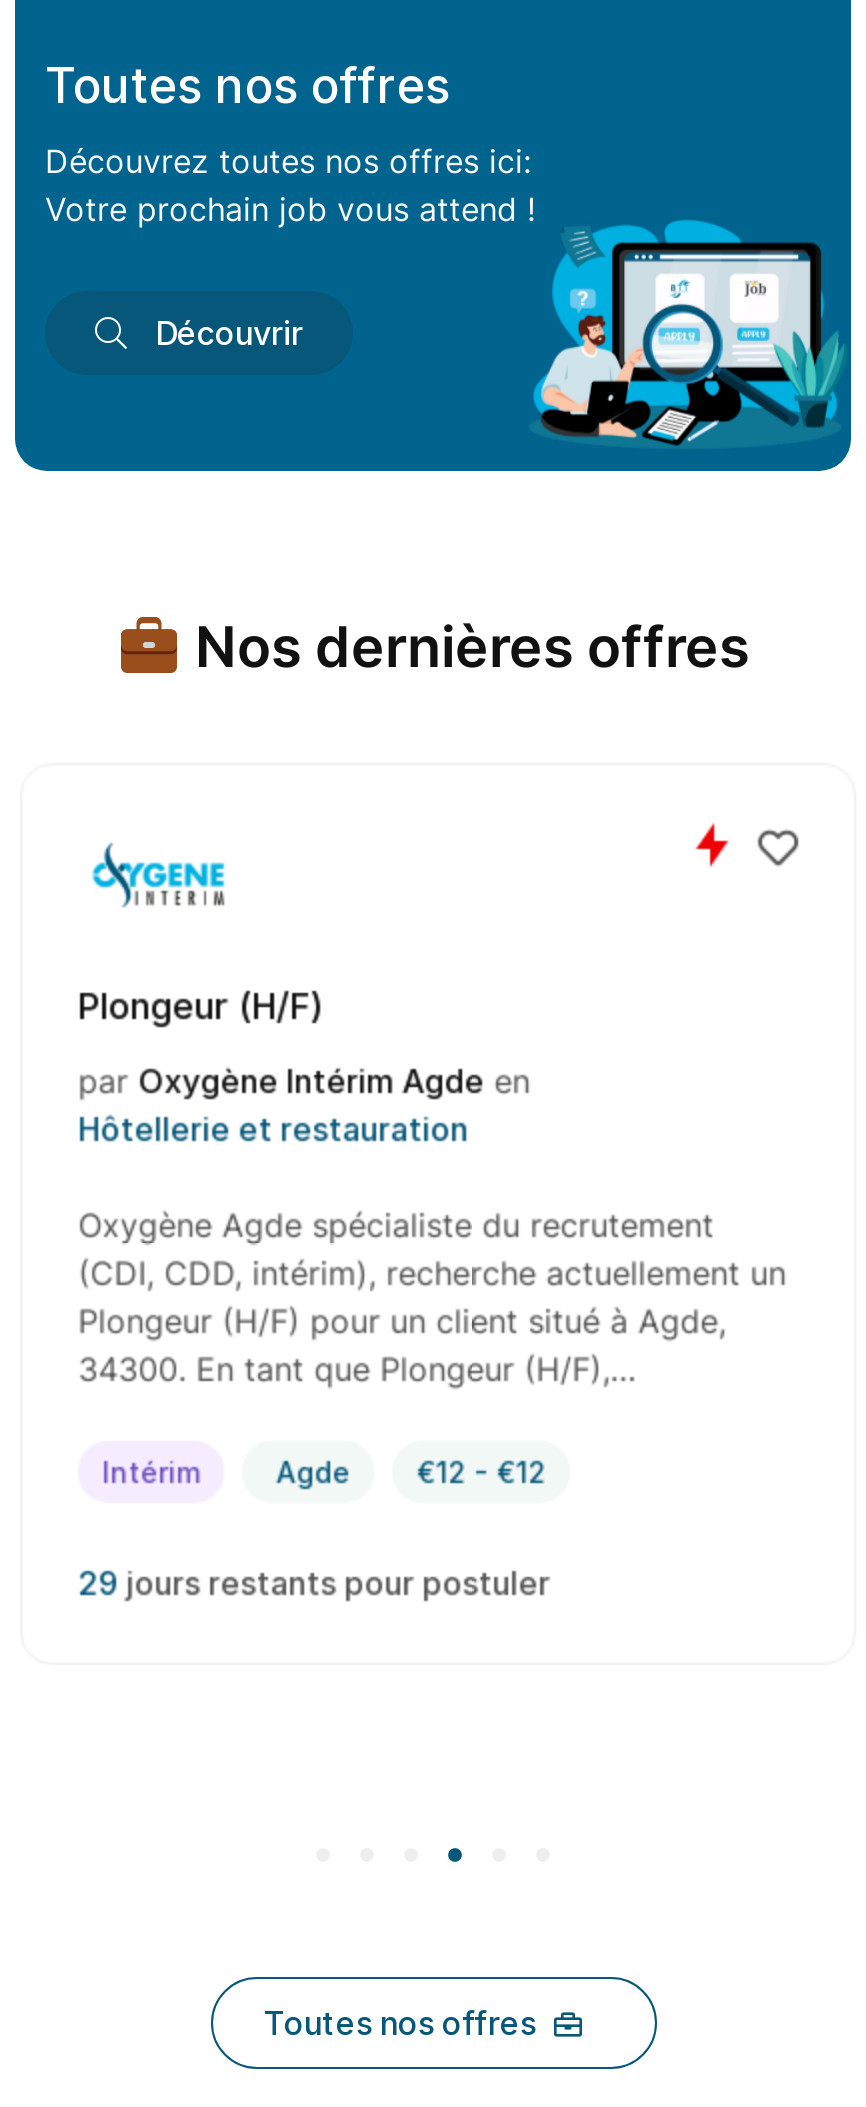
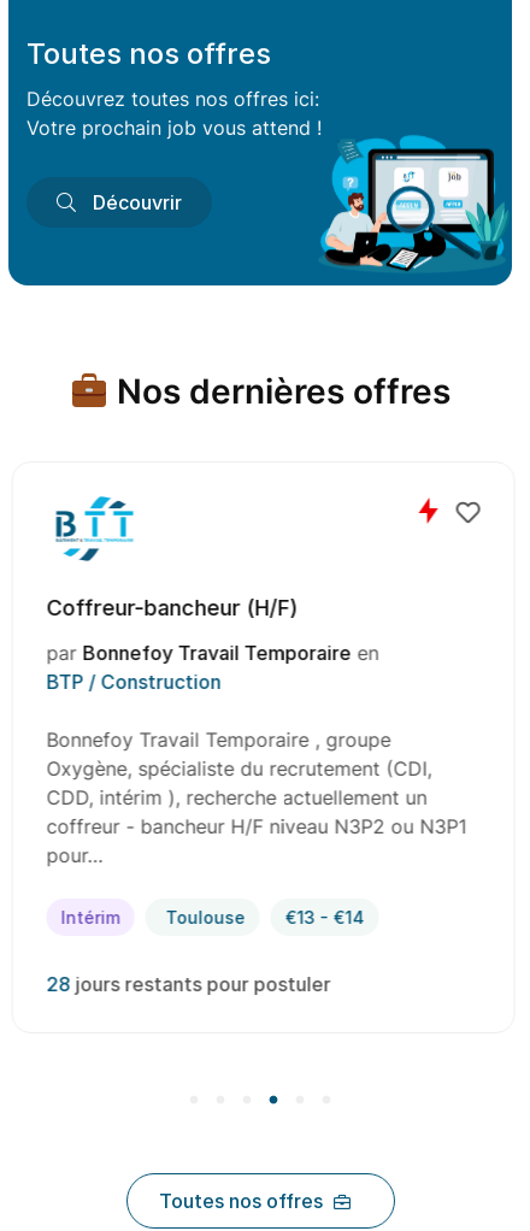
[73,827,319,1027] [image] | Plongeur (H/F) -> [43,495,295,620] [image] | Coffreur-bancheur (H/F)
[73,1061,525,1149] par Oxygène Intérim Agde en | Hôtellerie et restauration -> [43,641,376,694] par Bonnefoy Travail Temporaire en | BTP / Construction
[73,1205,781,1389] Oxygène Agde spécialiste du recrutement | (CDI, CDD, intérim), recherche actuellement un | Plongeur (H/F) pour un client situé à Agde, | 34300. En tant que Plongeur (H/F),… -> [43,728,464,867] Bonnefoy Travail Temporaire , groupe | Oxygène, spécialiste du recrutement (CDI, | CDD, intérim ), recherche actuellement un | coffreur - bancheur H/F niveau N3P2 ou N3P1 | pour…
moved [97,1455,195,1489] -> [58,907,117,927]: Intérim
[271,1455,541,1489] Agde | €12 - €12 -> [163,907,361,927] Toulouse | €13 - €14
[73,1563,545,1603] 29 jours restants pour postuler -> [43,972,328,996] 28 jours restants pour postuler

